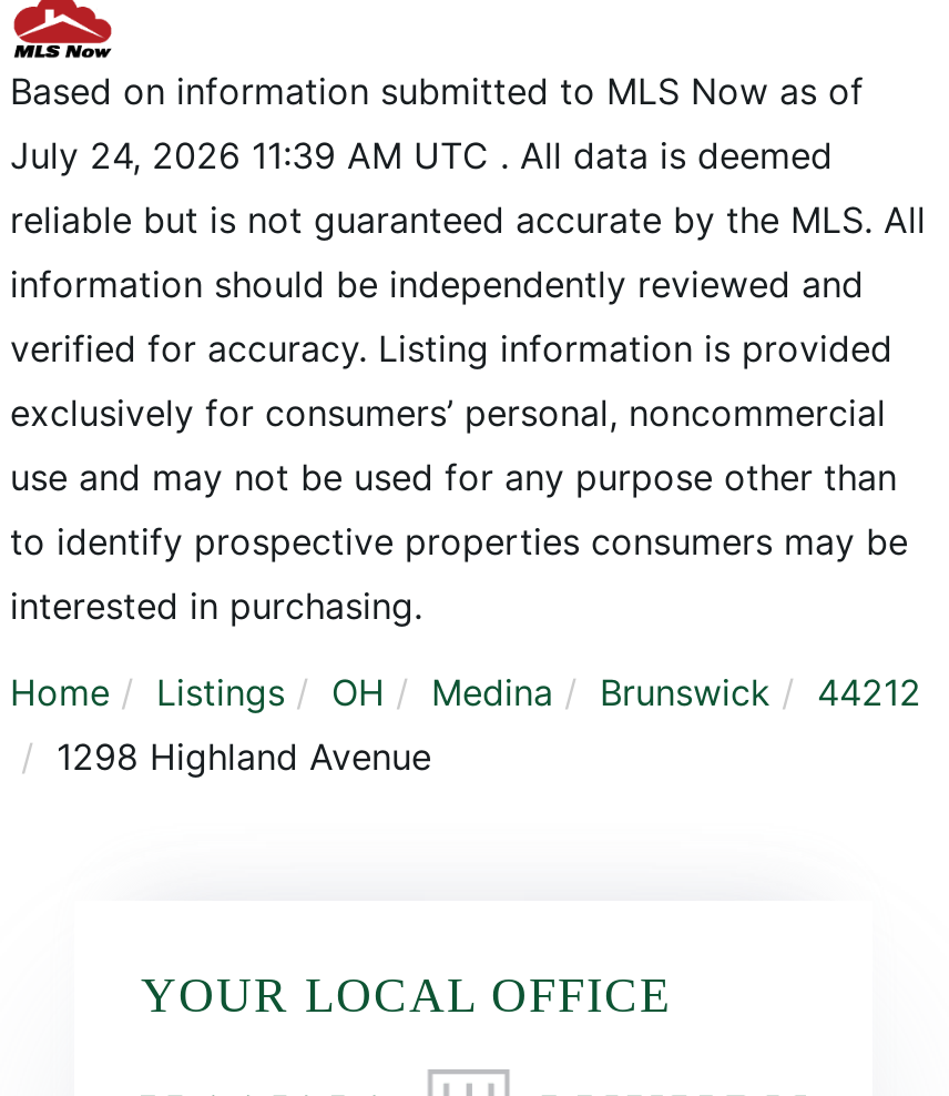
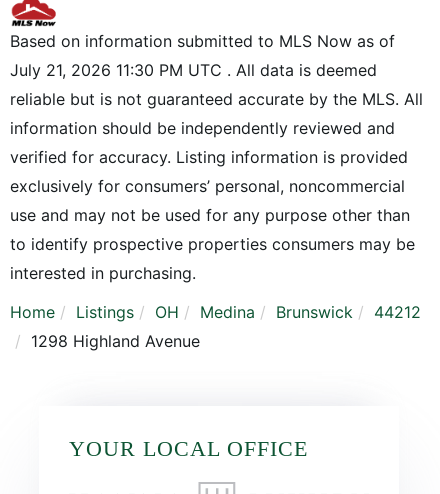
[10,132,833,177] July 24, 2026 11:39 AM UTC . All data is deemed -> [10,60,377,80] July 21, 2026 11:30 PM UTC . All data is deemed

